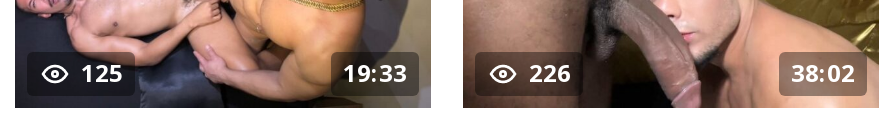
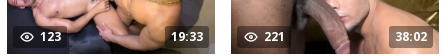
[81,56,123,90] 125 -> [40,28,61,45] 123
[529,56,571,90] 226 -> [264,28,285,45] 221

